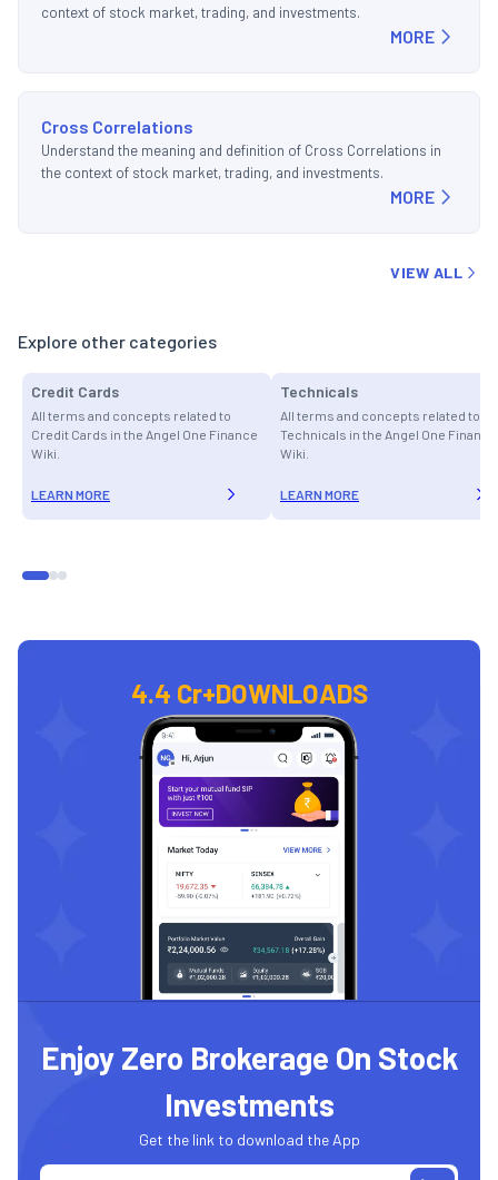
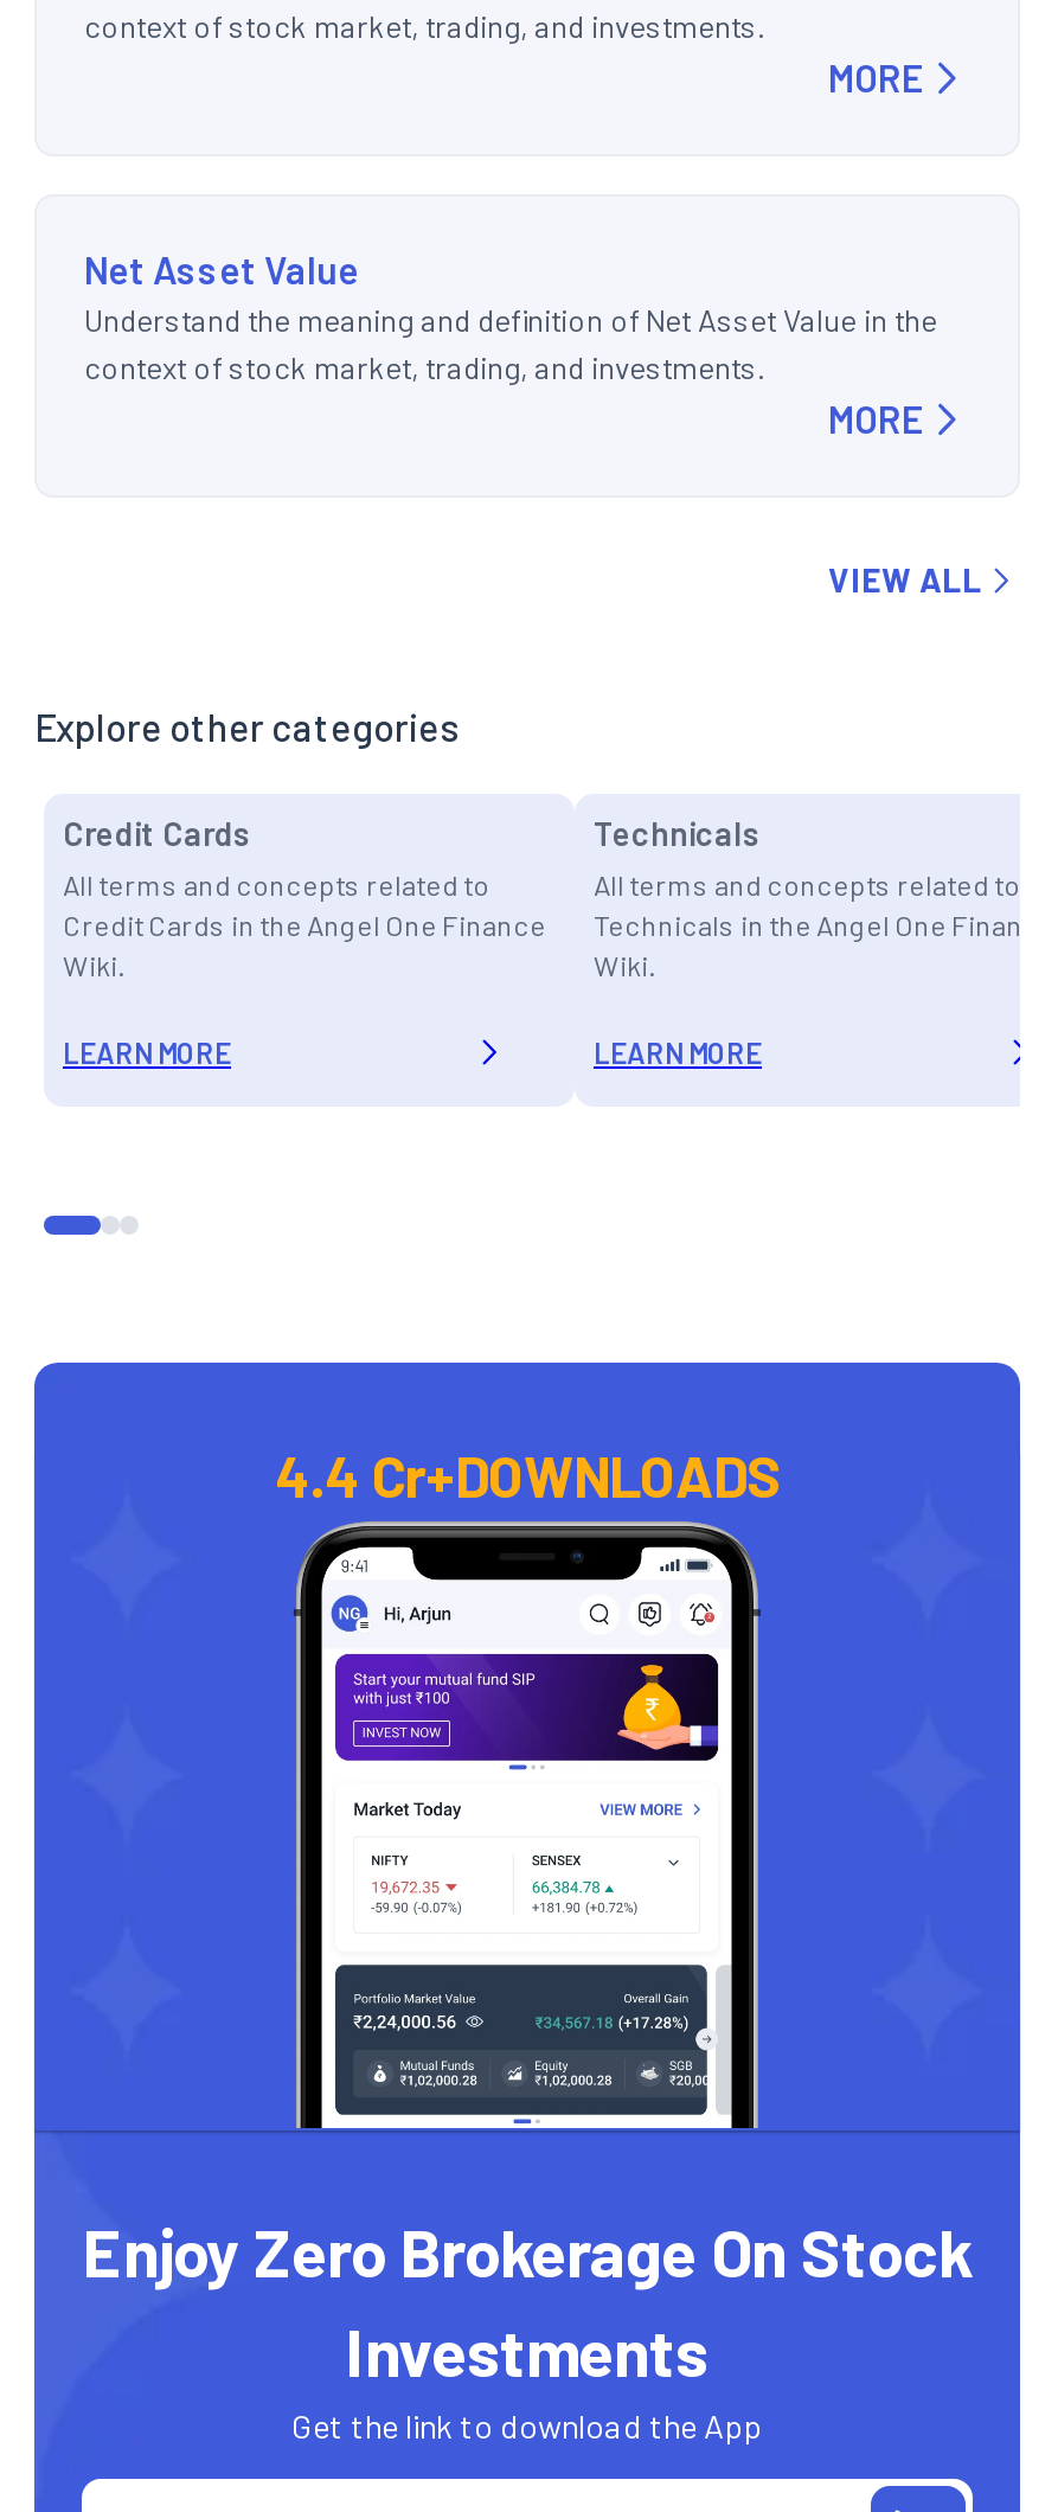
[41,116,441,181] Cross Correlations | Understand the meaning and definition of Cross Correlations in | the context of stock market, trading, and investments. -> [84,246,937,386] Net Asset Value | Understand the meaning and definition of Net Asset Value in the | context of stock market, trading, and investments.

